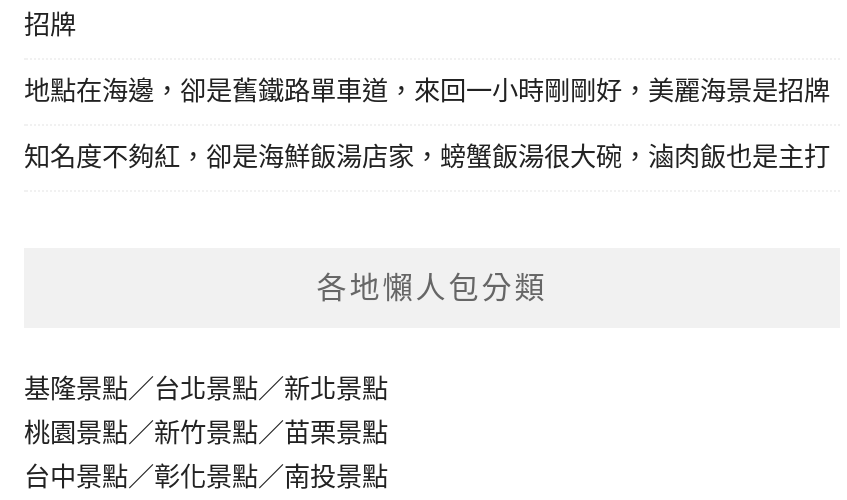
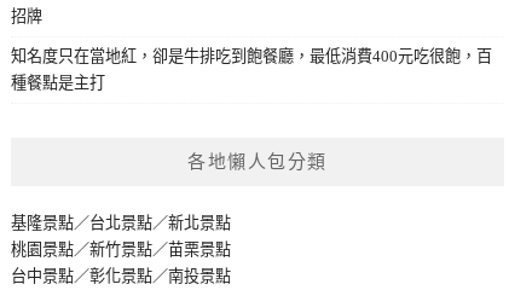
[24,75,830,105] 地點在海邊，卻是舊鐵路單車道，來回一小時剛剛好，美麗海景是招牌 -> [11,47,492,65] 知名度只在當地紅，卻是牛排吃到飽餐廳，最低消費400元吃很飽，百
[24,141,830,171] 知名度不夠紅，卻是海鮮飯湯店家，螃蟹飯湯很大碗，滷肉飯也是主打 -> [11,73,105,91] 種餐點是主打

